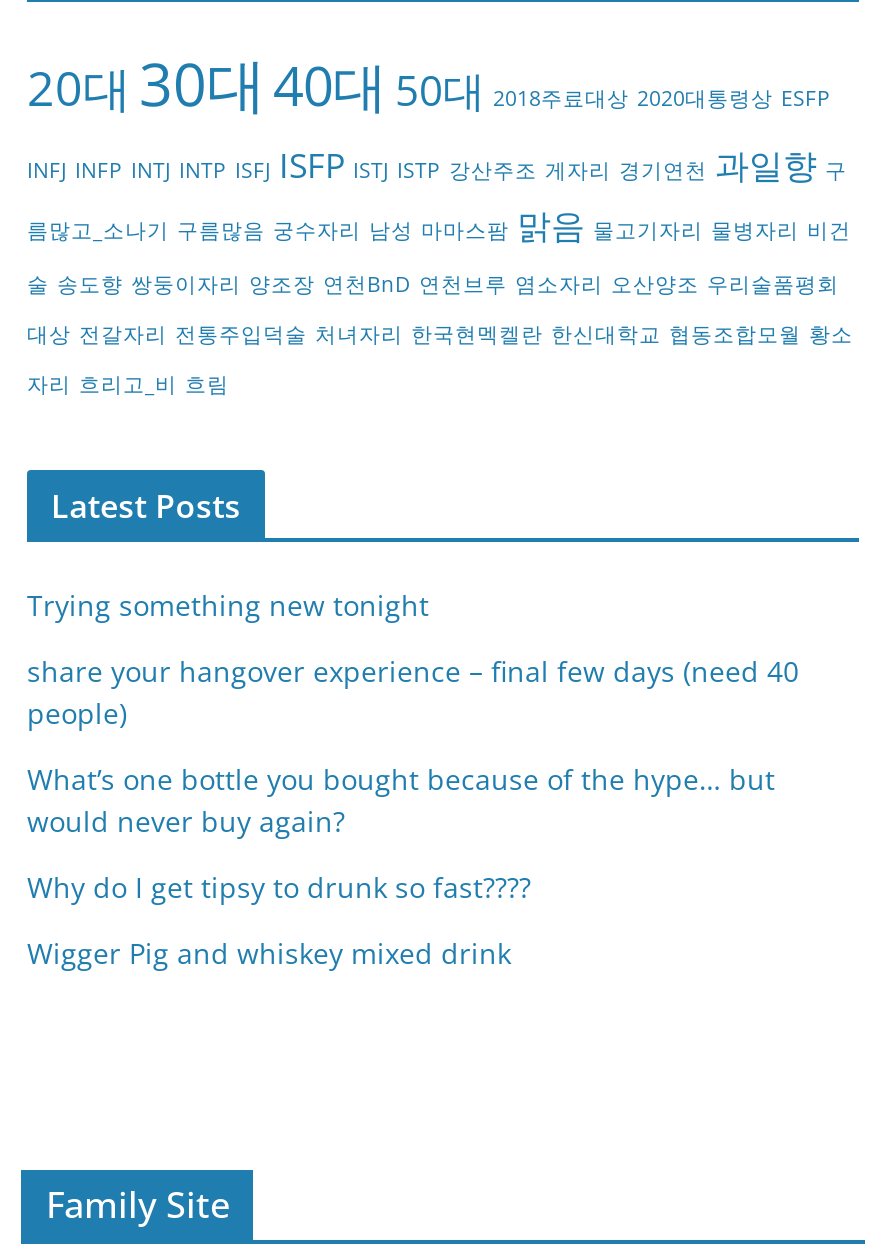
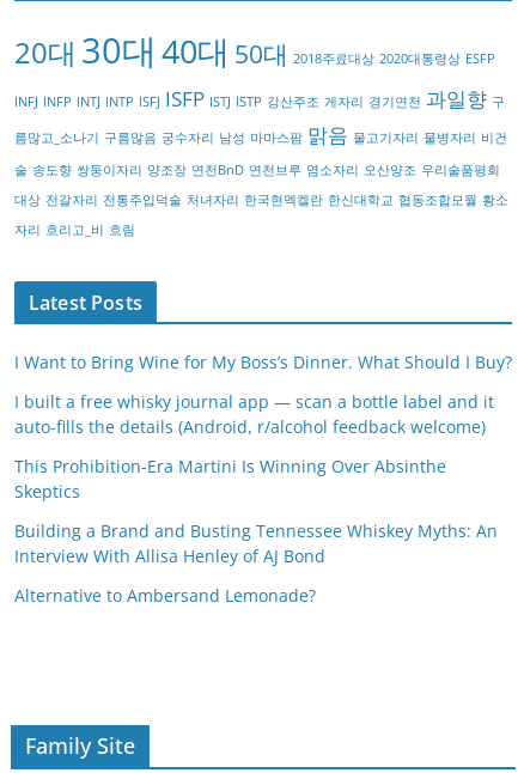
[27,585,429,623] Trying something new tonight -> [14,350,512,373] I Want to Bring Wine for My Boss’s Dinner. What Should I Buy?
[27,651,799,731] share your hangover experience – final few days (need 40 | people) -> [14,389,494,437] I built a free whisky journal app — scan a bottle label and it | auto-fills the details (Android, r/alcohol feedback welcome)
[27,759,775,839] What’s one bottle you bought because of the hype… but | would never buy again? -> [14,454,446,502] This Prohibition-Era Martini Is Winning Over Absinthe | Skeptics
[27,867,531,905] Why do I get tipsy to drunk so fast???? -> [14,519,498,567] Building a Brand and Busting Tennessee Whiskey Myths: An | Interview With Allisa Henley of AJ Bond
[27,933,511,971] Wigger Pig and whiskey mixed drink -> [14,583,316,606] Alternative to Ambersand Lemonade?

